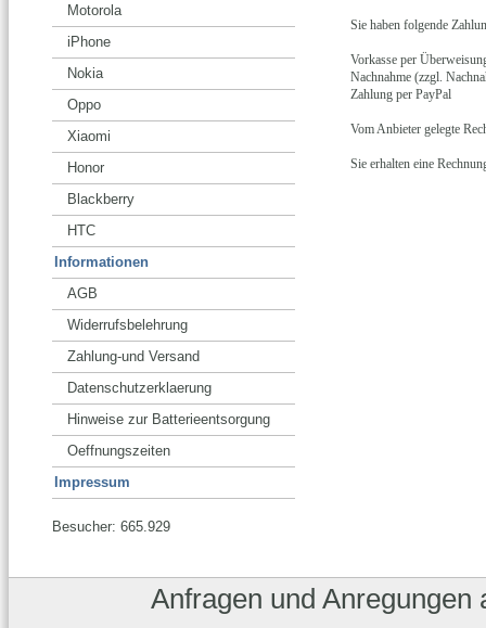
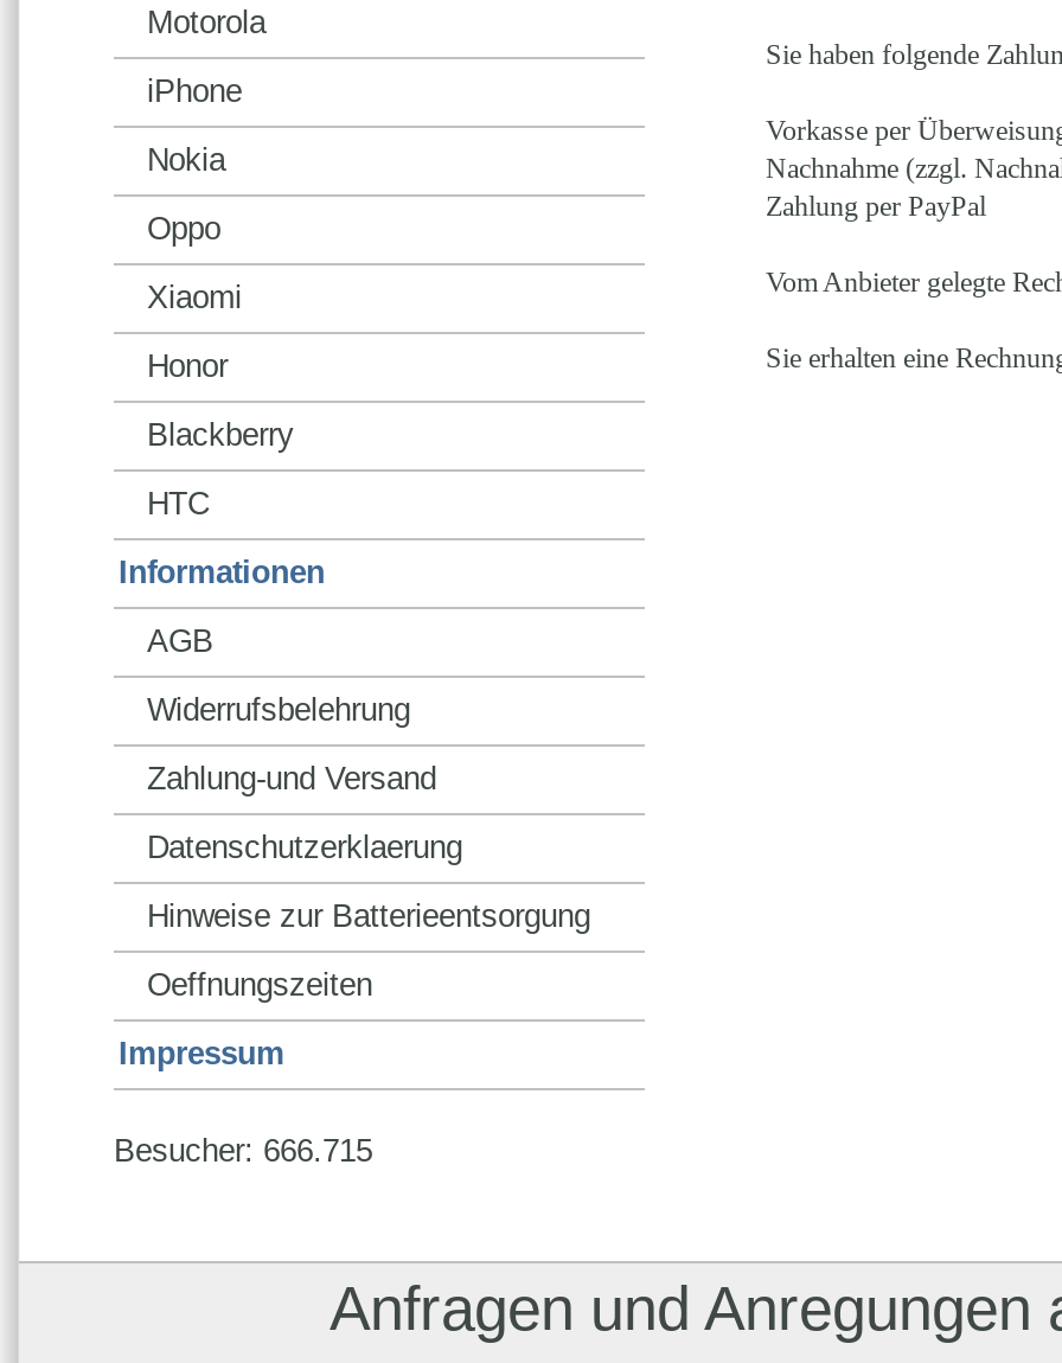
[52,518,170,535] Besucher: 665.929 -> [114,1133,372,1169] Besucher: 666.715

